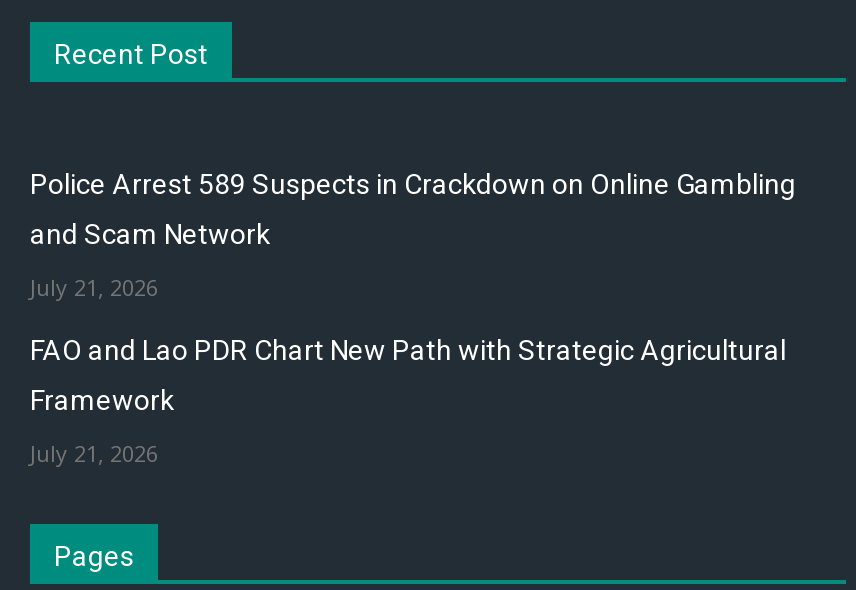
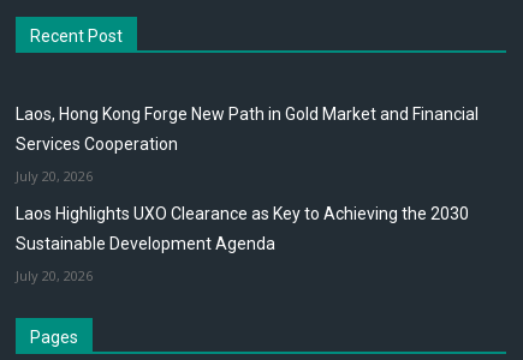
[30,169,796,201] Police Arrest 589 Suspects in Crackdown on Online Gambling -> [16,105,479,124] Laos, Hong Kong Forge New Path in Gold Market and Financial
[30,219,270,251] and Scam Network -> [16,135,178,154] Services Cooperation
[30,273,158,303] July 21, 2026 -> [16,167,93,185] July 20, 2026
[30,335,786,367] FAO and Lao PDR Chart New Path with Strategic Agricultural -> [16,204,469,224] Laos Highlights UXO Clearance as Key to Achieving the 2030
[30,385,174,417] Framework -> [16,234,275,254] Sustainable Development Agenda
[30,439,158,469] July 21, 2026 -> [16,267,93,285] July 20, 2026

